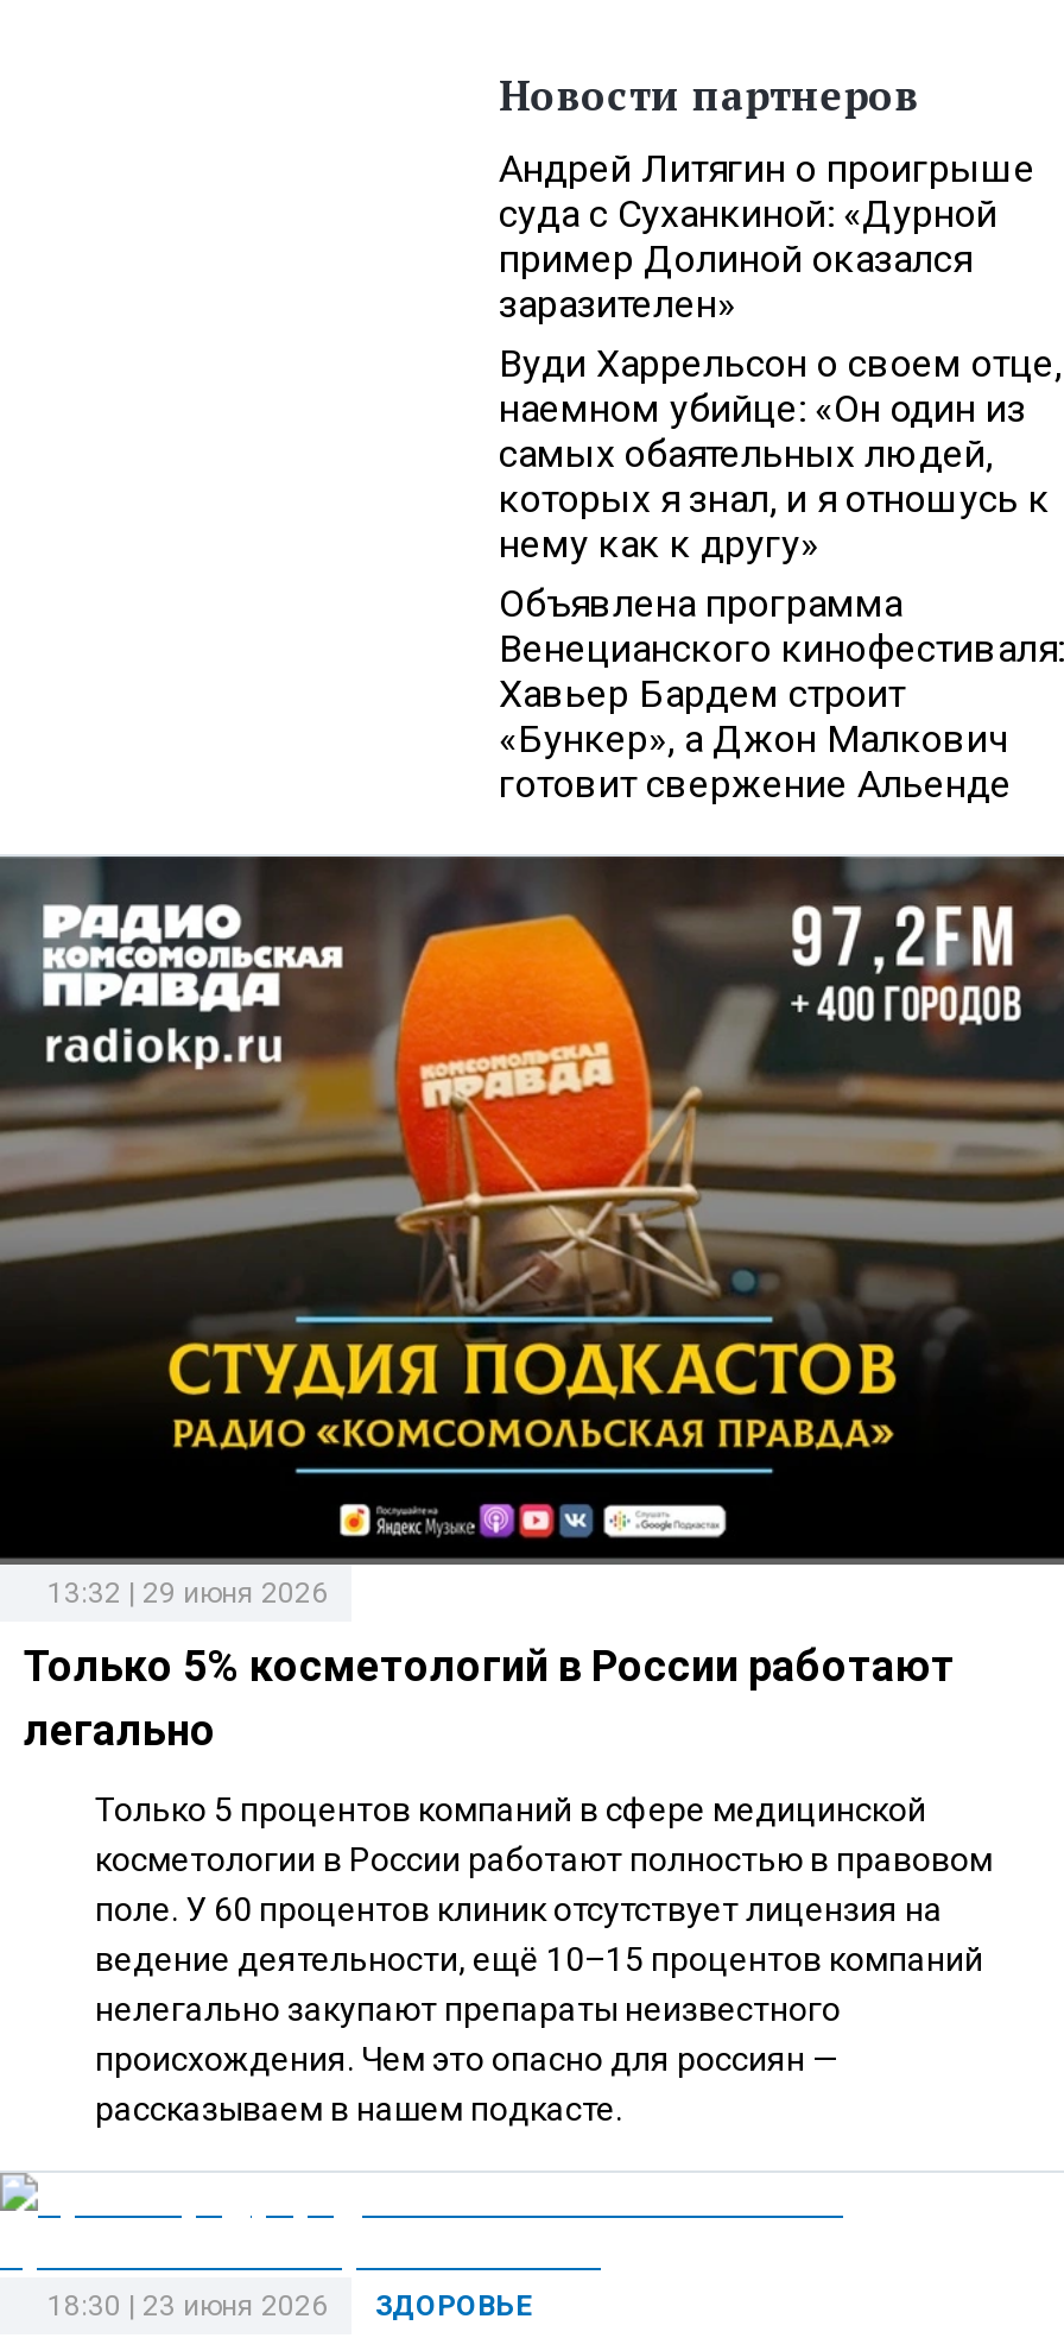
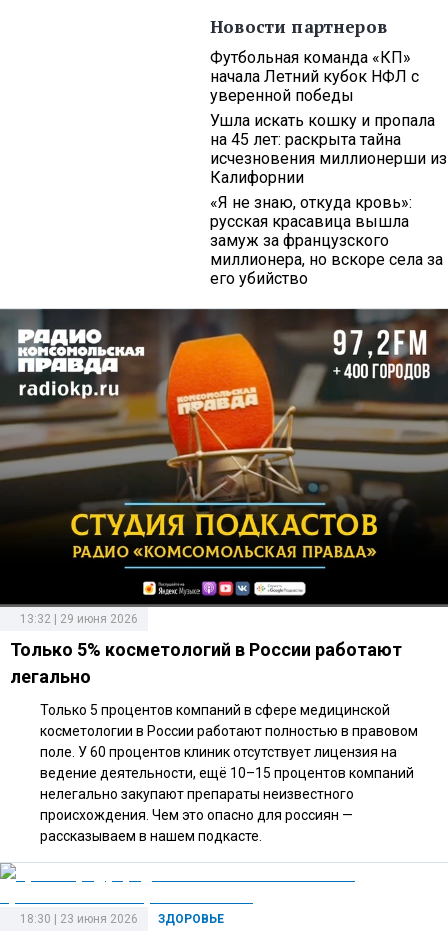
[499,145,1064,806] Андрей Литягин о проигрыше | суда с Суханкиной: «Дурной | пример Долиной оказался | заразителен» | Вуди Харрельсон о своем отце, | наемном убийце: «Он один из | самых обаятельных людей, | которых я знал, и я отношусь к | нему как к другу» | Объявлена программа | Венецианского кинофестиваля: | Хавьер Бардем строит | «Бункер», а Джон Малкович | готовит свержение Альенде -> [210,48,447,288] Футбольная команда «КП» | начала Летний кубок НФЛ с | уверенной победы | Ушла искать кошку и пропала | на 45 лет: раскрыта тайна | исчезновения миллионерши из | Калифорнии | «Я не знаю, откуда кровь»: | русская красавица вышла | замуж за французского | миллионера, но вскоре села за | его убийство

